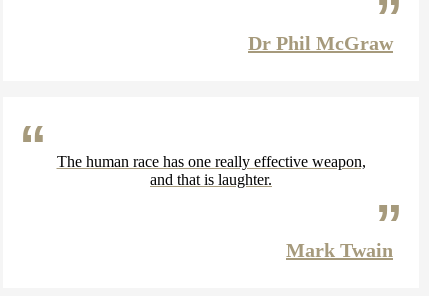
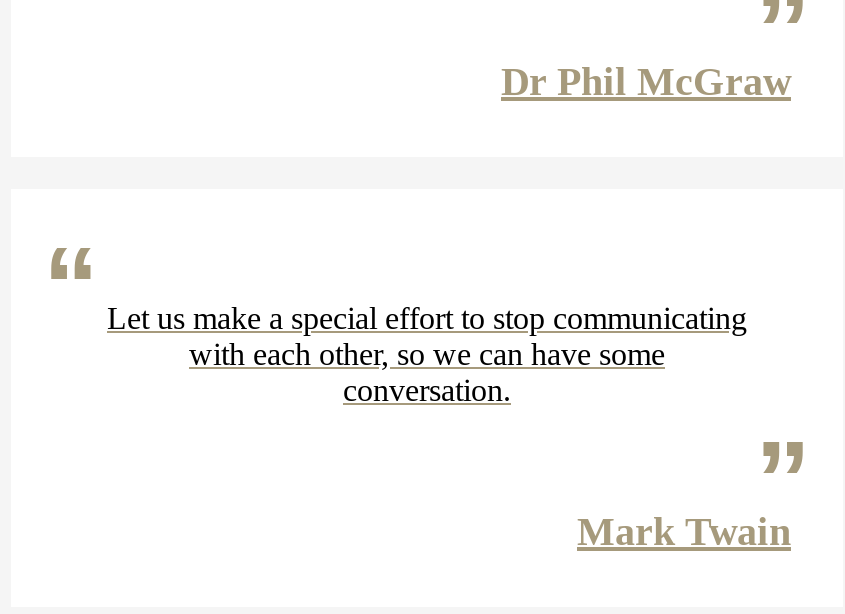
[56,153,365,188] The human race has one really effective weapon, | and that is laughter. -> [107,301,747,407] Let us make a special effort to stop communicating | with each other, so we can have some | conversation.

